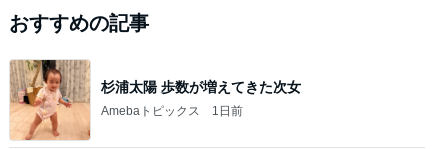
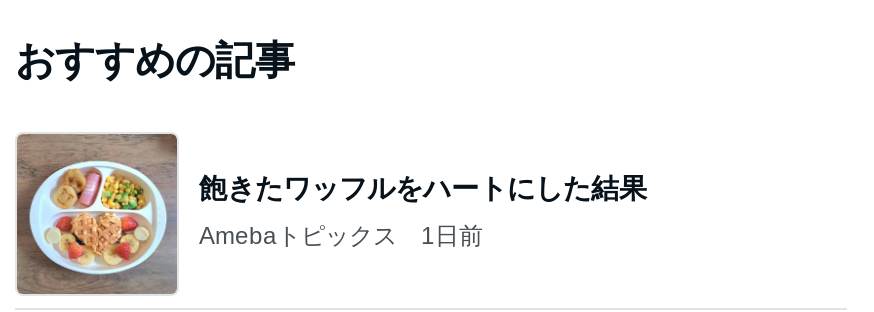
[9,59,301,141] [image] | 杉浦太陽 歩数が増えてきた次女 -> [15,132,647,296] [image] | 飽きたワッフルをハートにした結果

